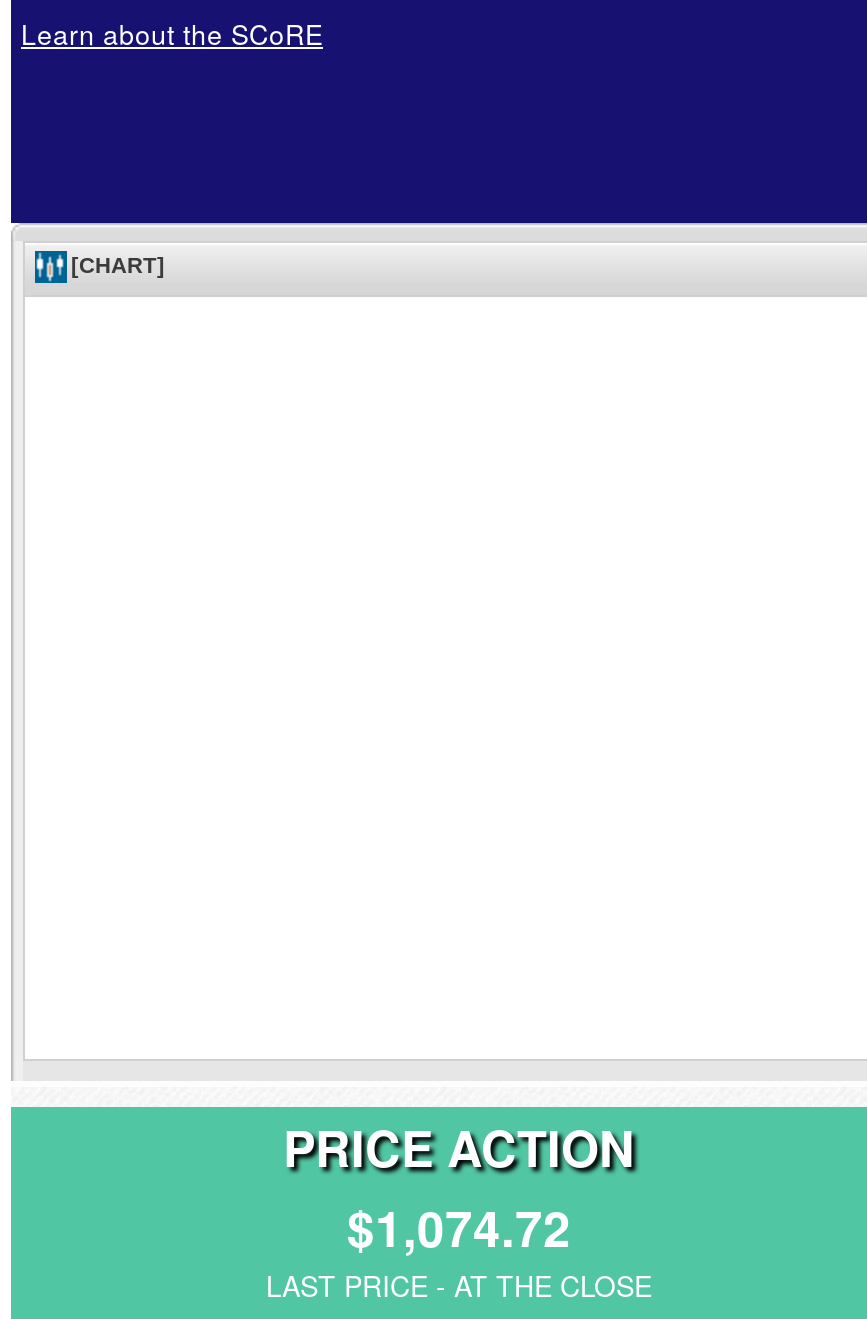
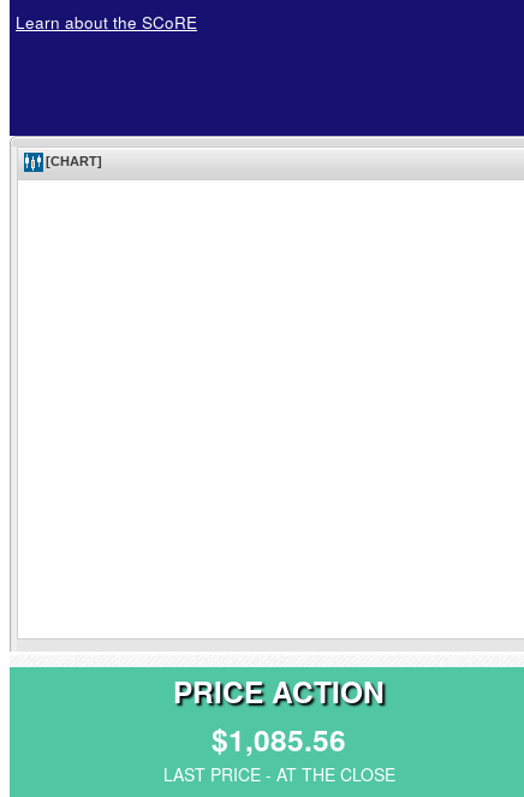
[347,1191,571,1263] $1,074.72 -> [212,718,346,761] $1,085.56

